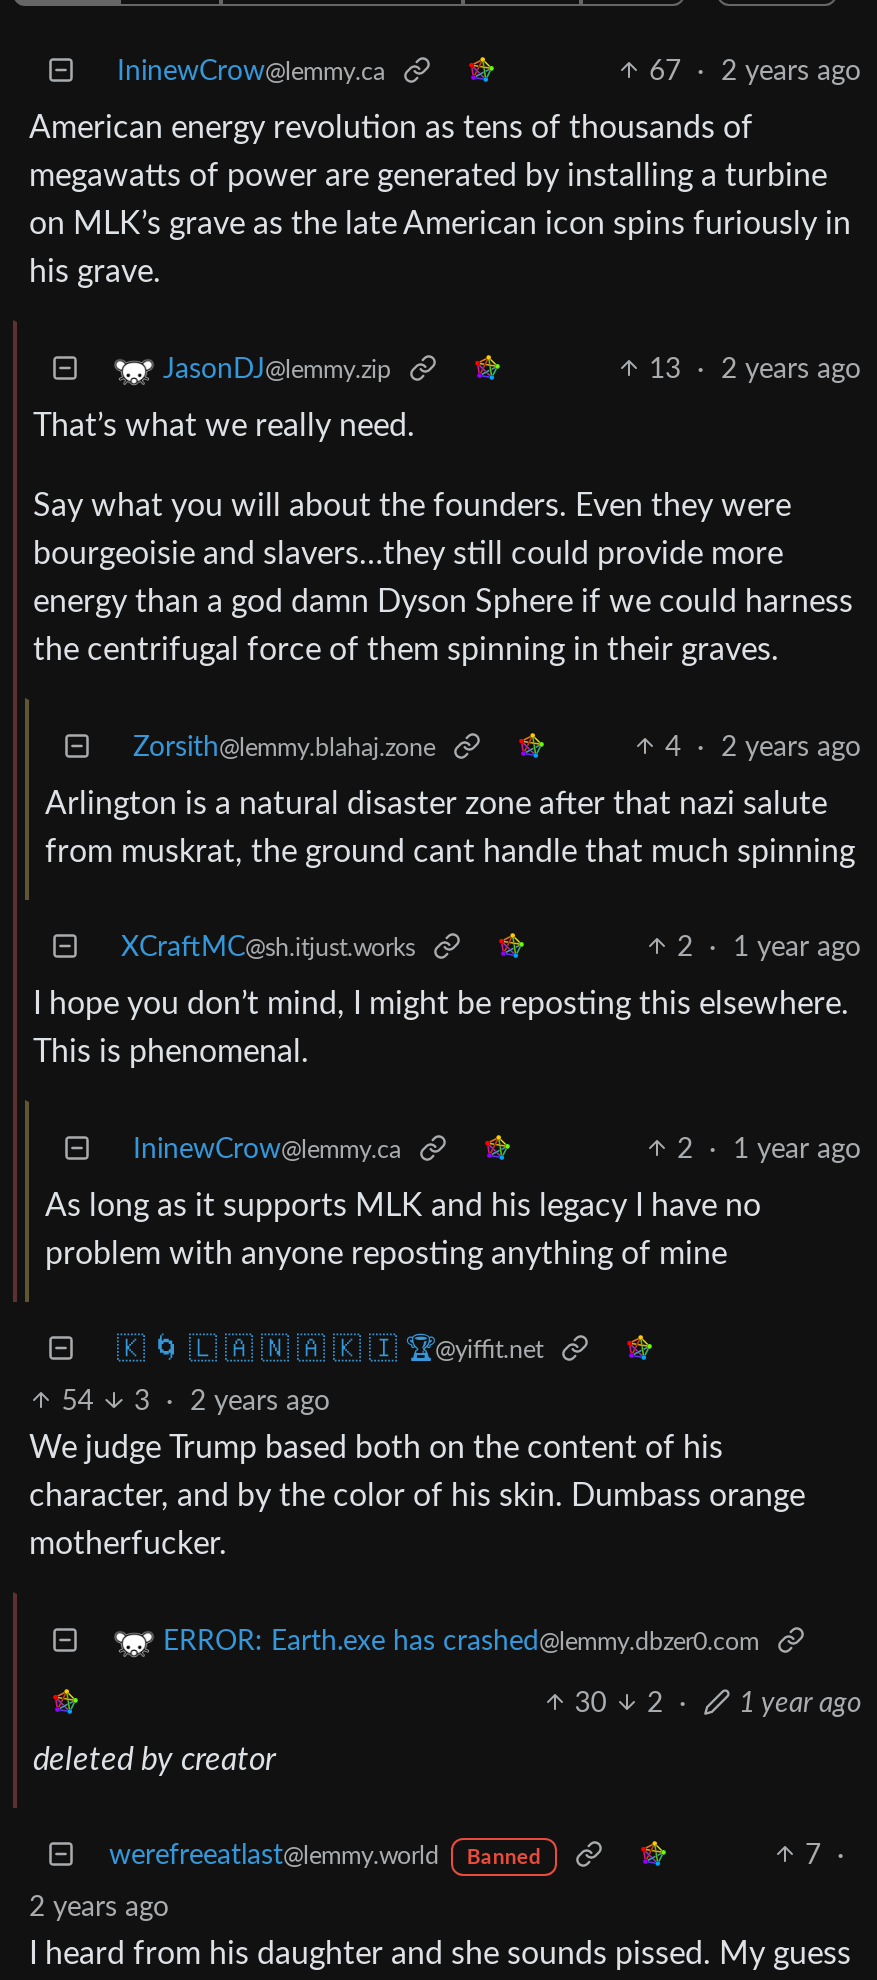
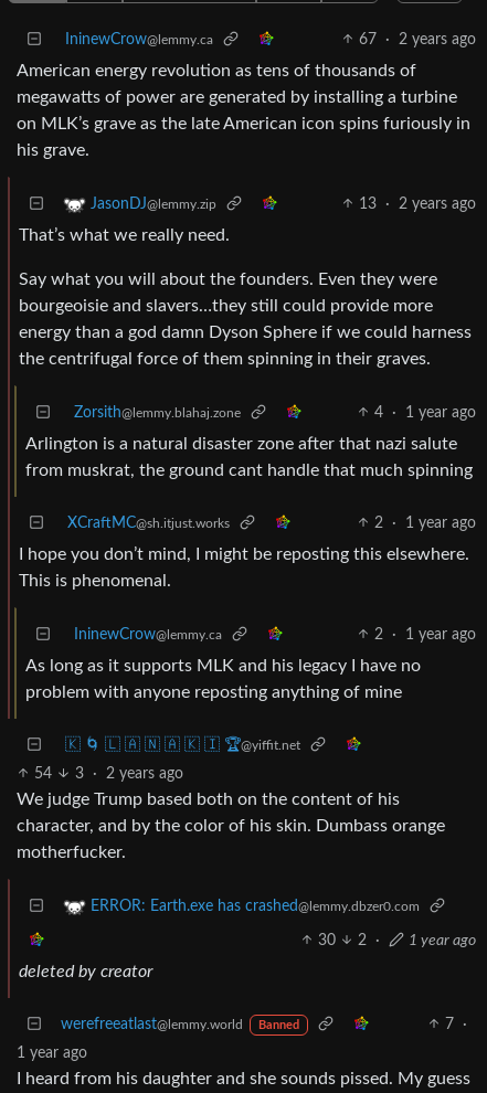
[665,733,861,761] 4 · 2 years ago -> [374,405,476,420] 4 · 1 year ago
[29,1893,169,1921] 2 years ago -> [17,1045,87,1061] 1 year ago

